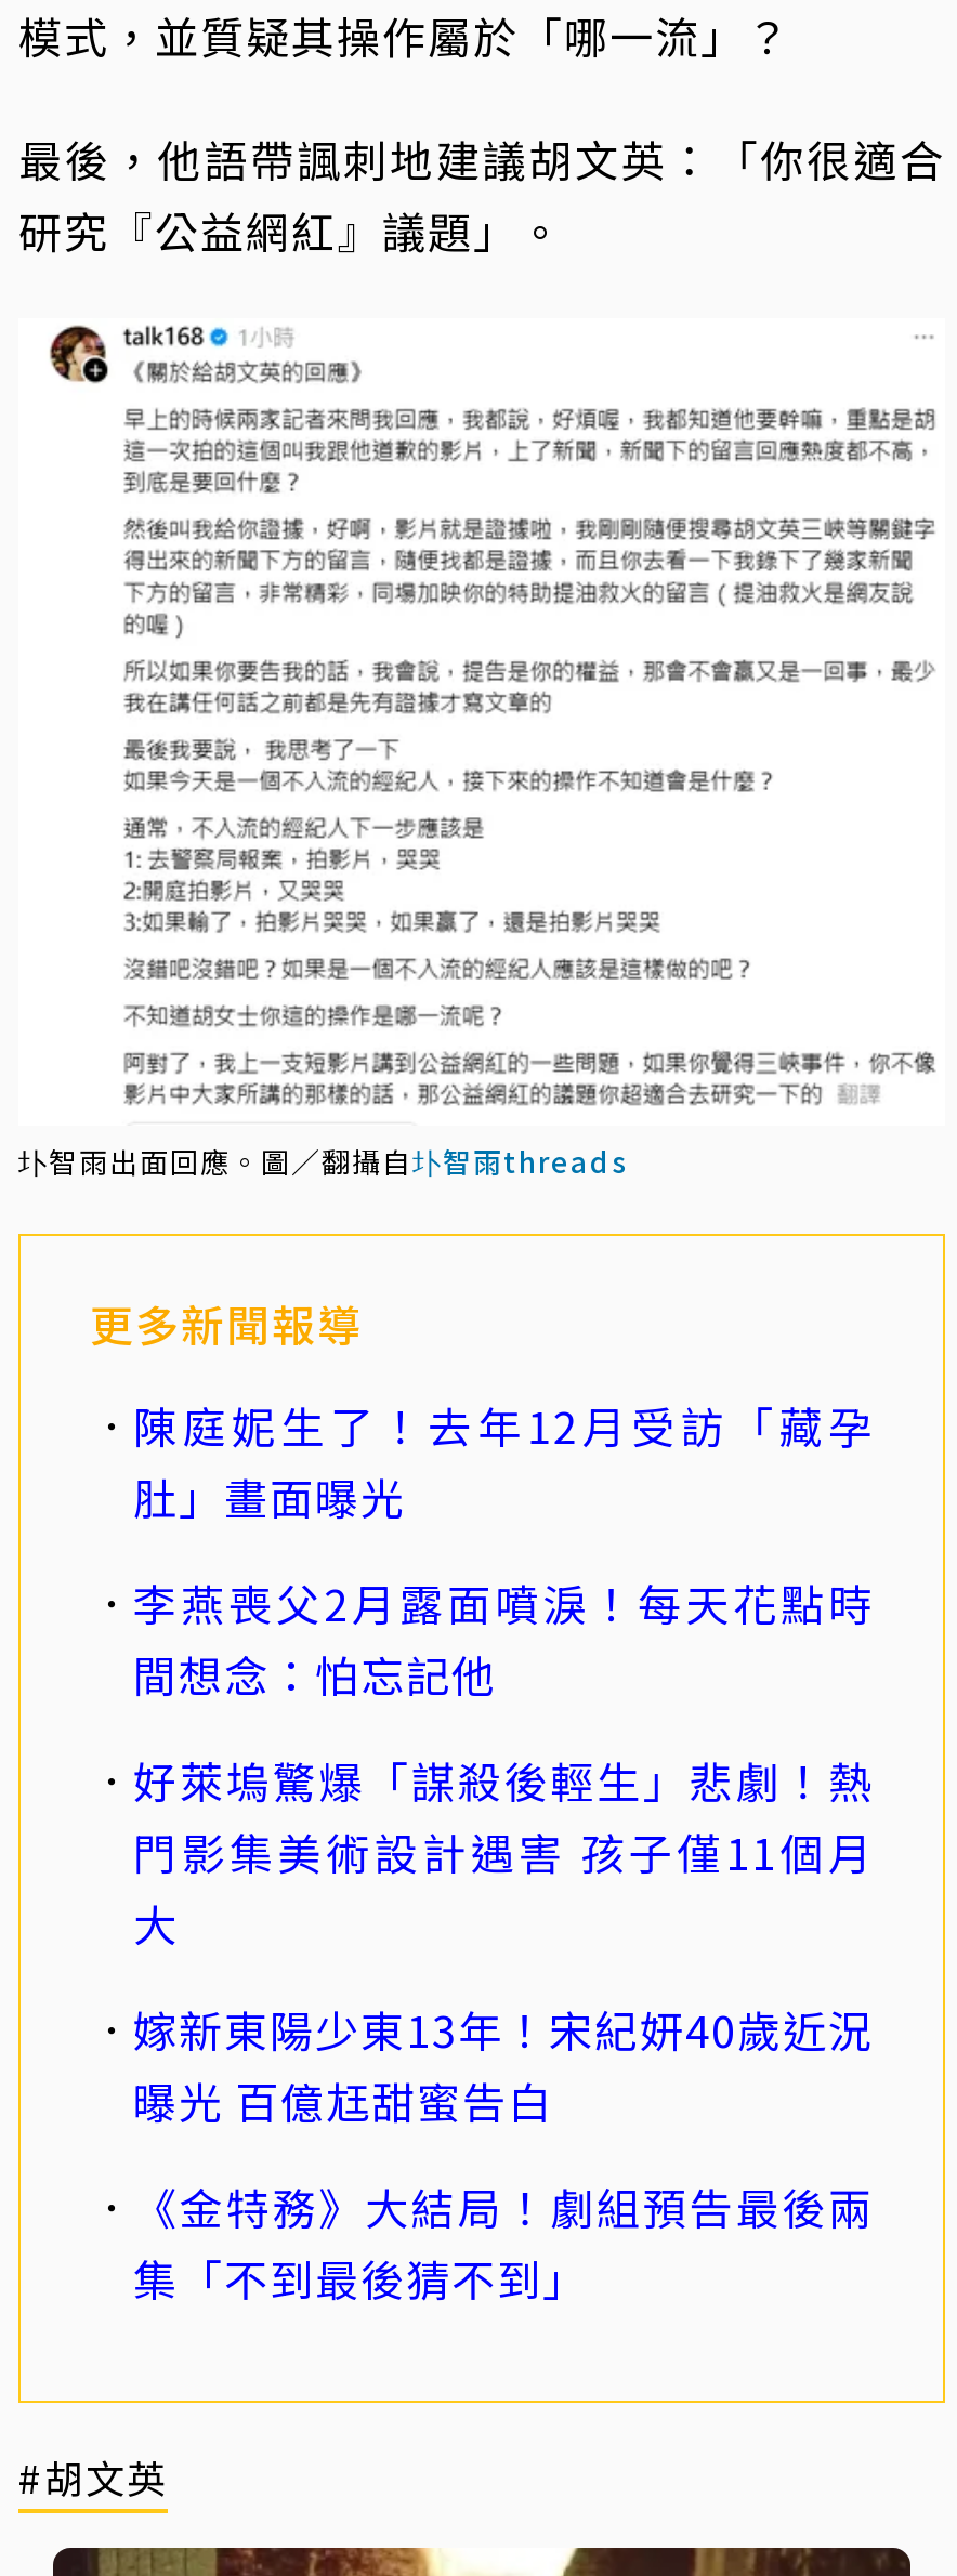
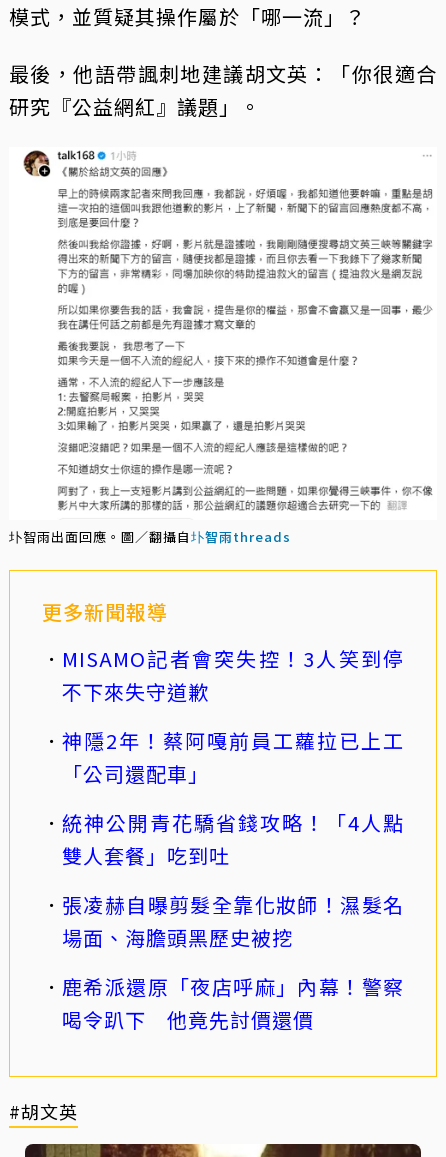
[133,1393,874,1527] 陳庭妮生了！去年12月受訪「藏孕 | 肚」畫面曝光 -> [62,644,404,706] MISAMO記者會突失控！3人笑到停 | 不下來失守道歉
[133,1571,874,1705] 李燕喪父2月露面噴淚！每天花點時 | 間想念：怕忘記他 -> [62,726,404,788] 神隱2年！蔡阿嘎前員工蘿拉已上工 | 「公司還配車」
[133,1748,874,1954] 好萊塢驚爆「謀殺後輕生」悲劇！熱 | 門影集美術設計遇害 孩子僅11個月 | 大 -> [62,808,404,870] 統神公開青花驕省錢攻略！「4人點 | 雙人套餐」吃到吐
[133,1997,874,2131] 嫁新東陽少東13年！宋紀妍40歲近況 | 曝光 百億尪甜蜜告白 -> [62,890,404,952] 張凌赫自曝剪髮全靠化妝師！濕髮名 | 場面、海膽頭黑歷史被挖
[133,2175,874,2309] 《金特務》大結局！劇組預告最後兩 | 集「不到最後猜不到」 -> [62,972,404,1034] 鹿希派還原「夜店呼麻」內幕！警察 | 喝令趴下 他竟先討價還價

